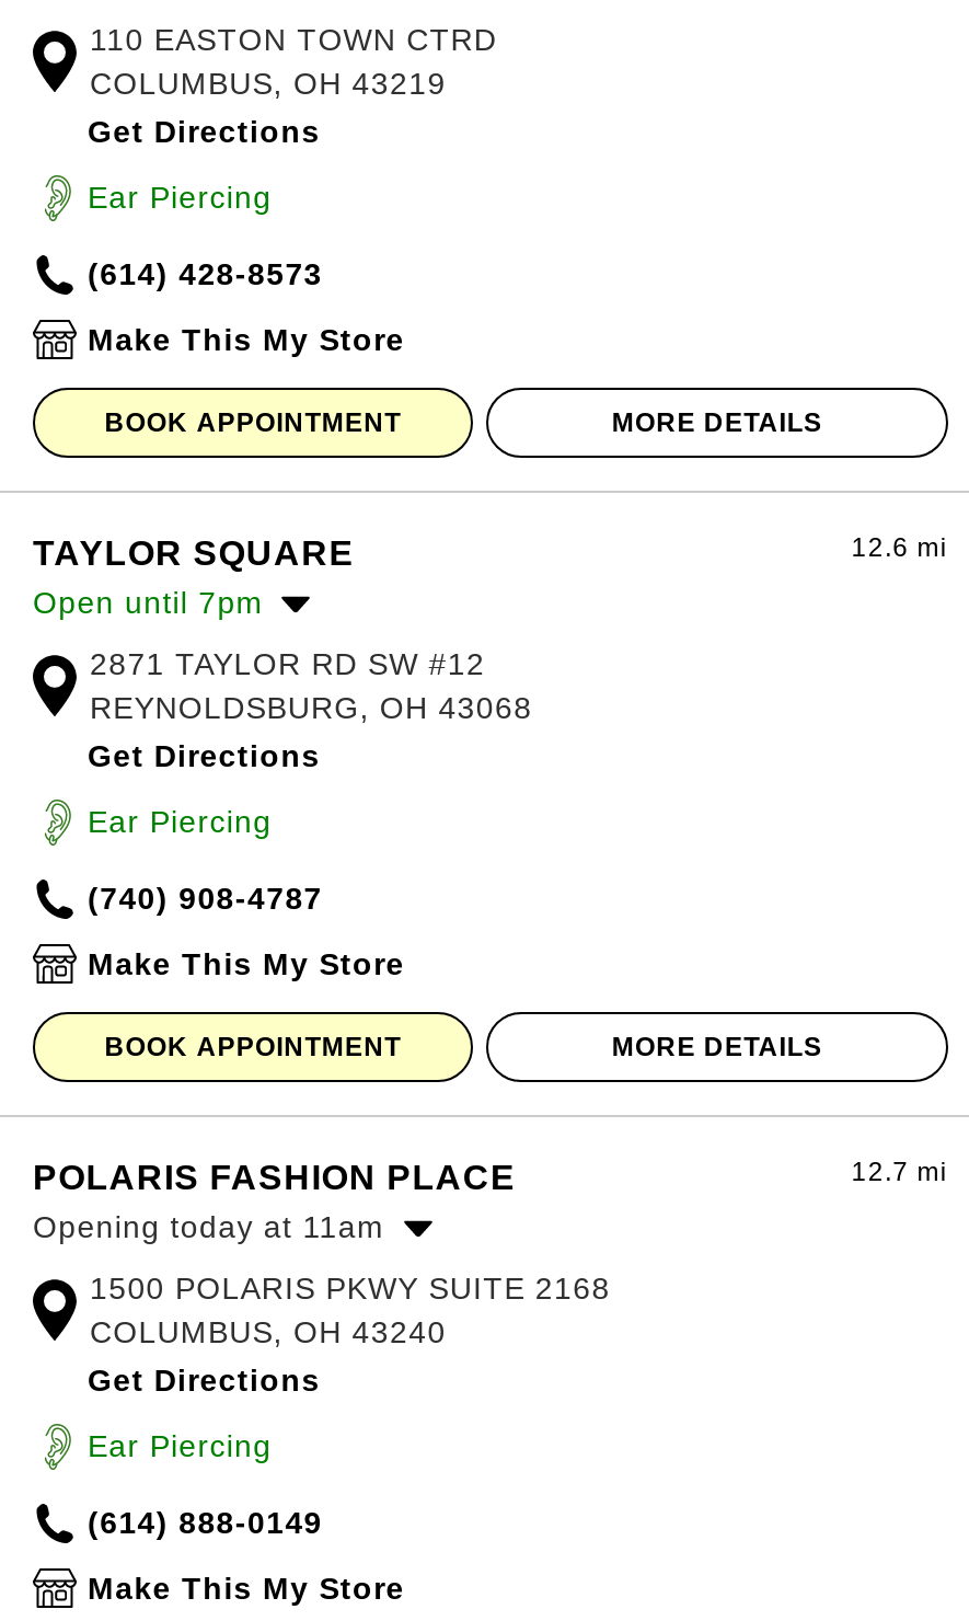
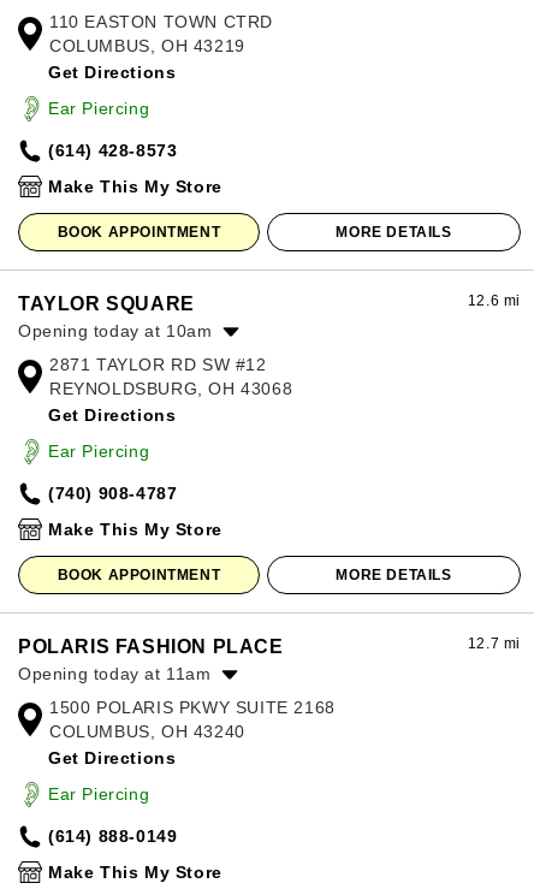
[33,586,264,621] Open until 7pm -> [18,322,212,341] Opening today at 10am

